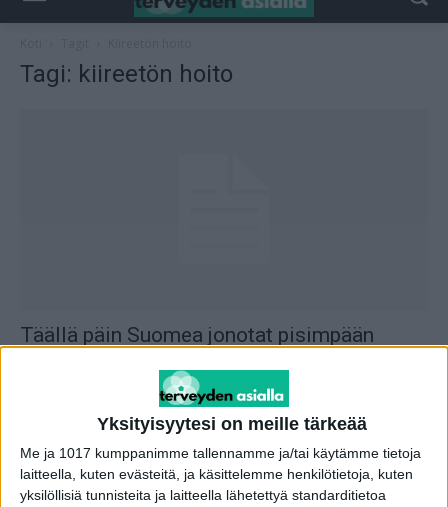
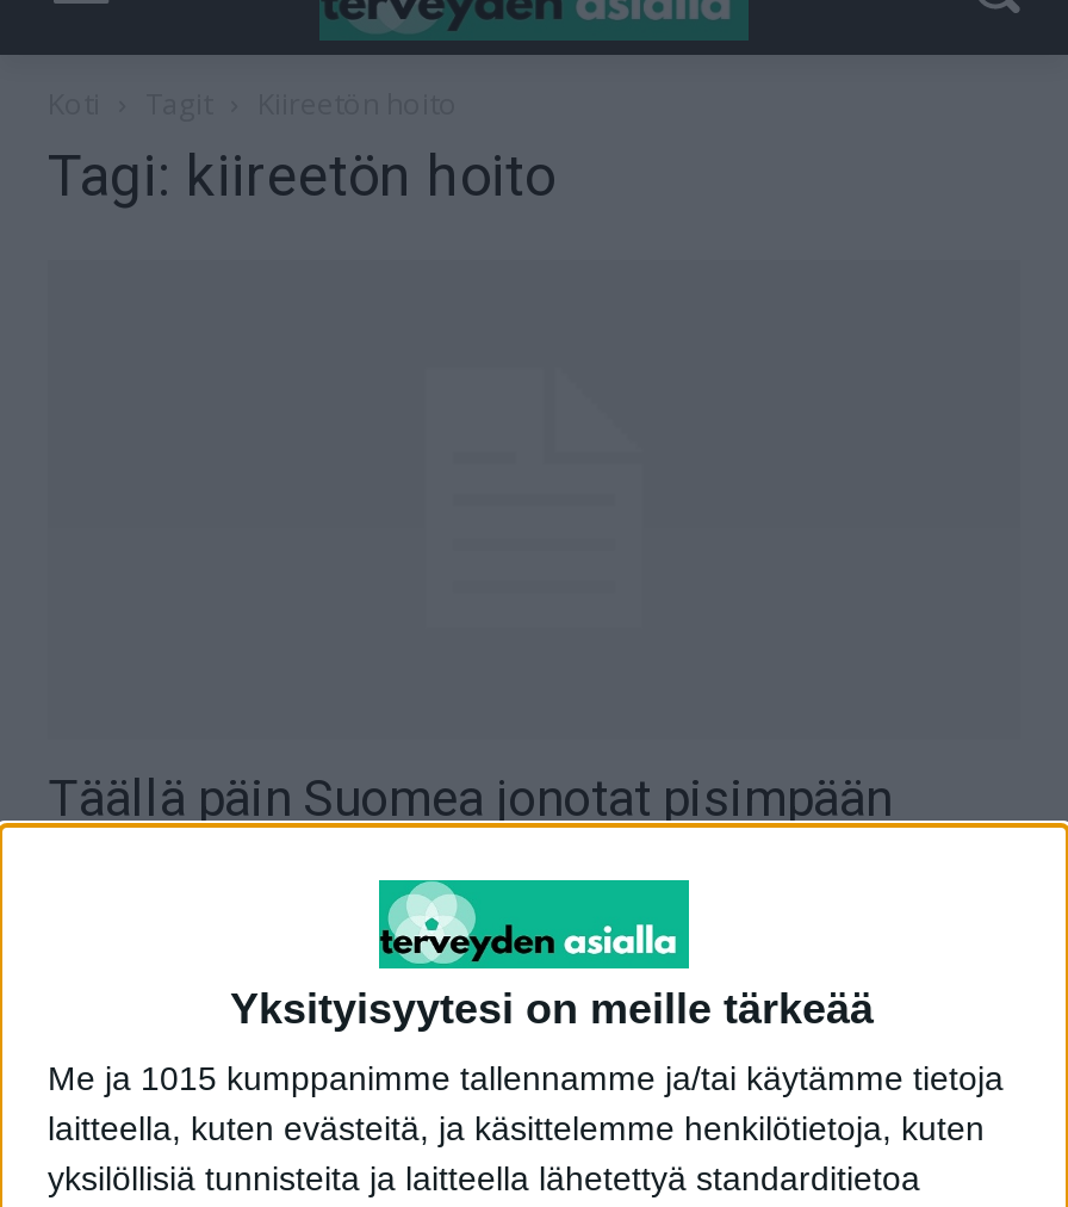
[20,445,421,461] Me ja 1017 kumppanimme tallennamme ja/tai käytämme tietoja -> [48,1060,1004,1098] Me ja 1015 kumppanimme tallennamme ja/tai käytämme tietoja

